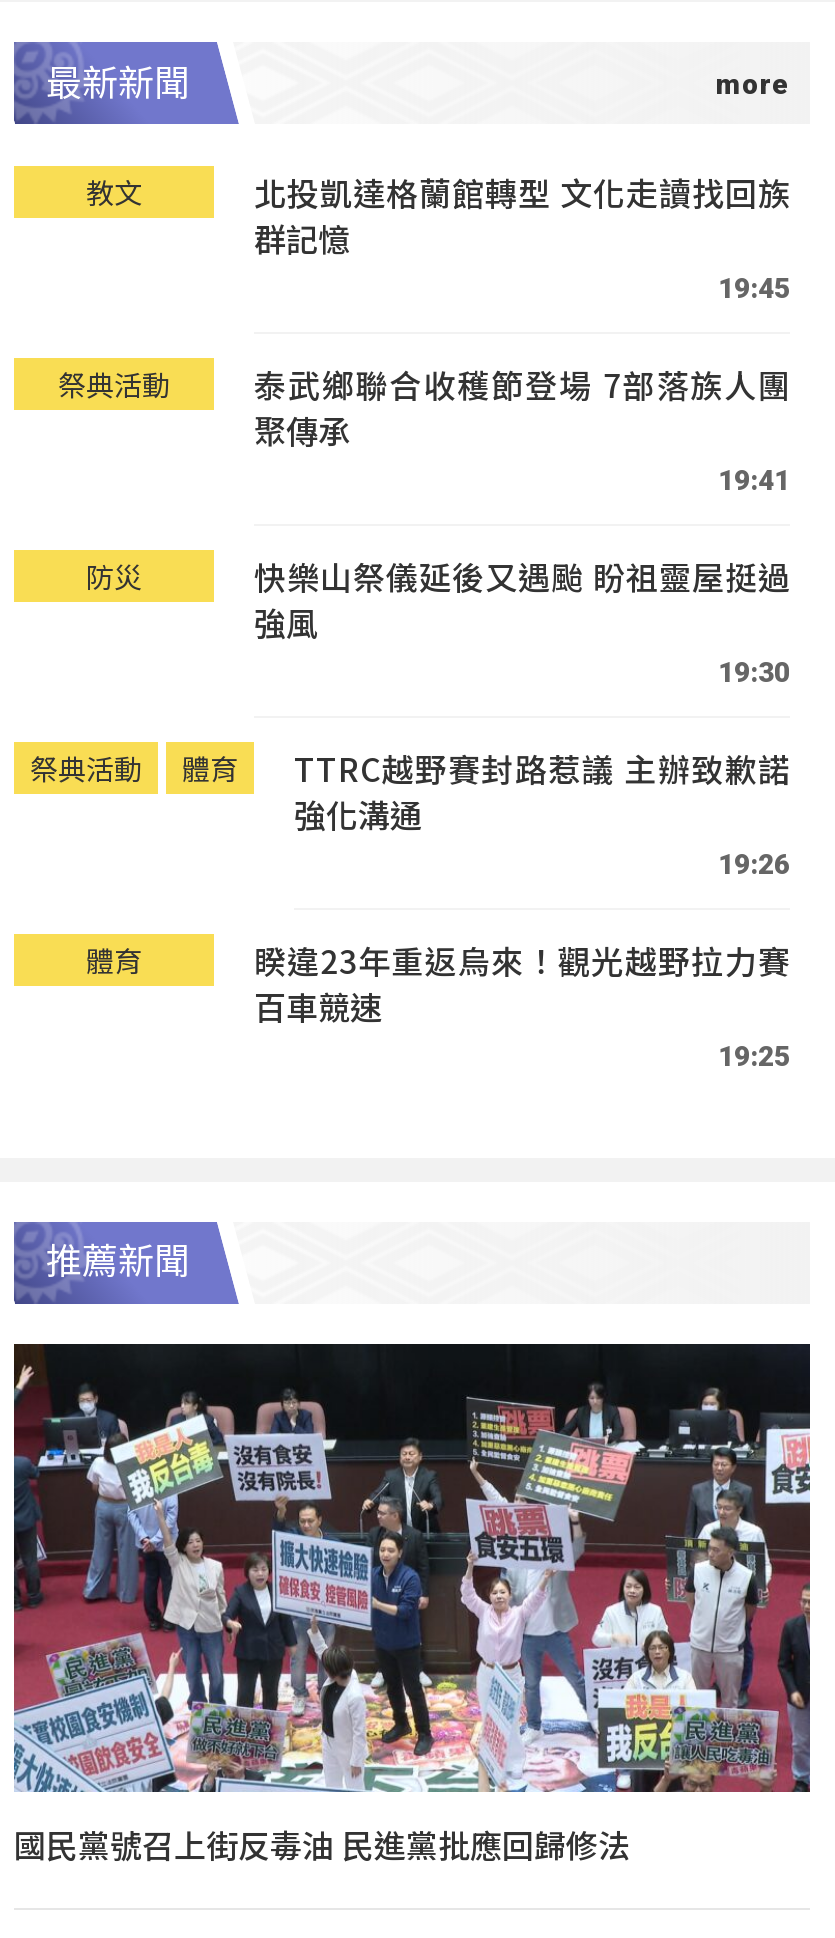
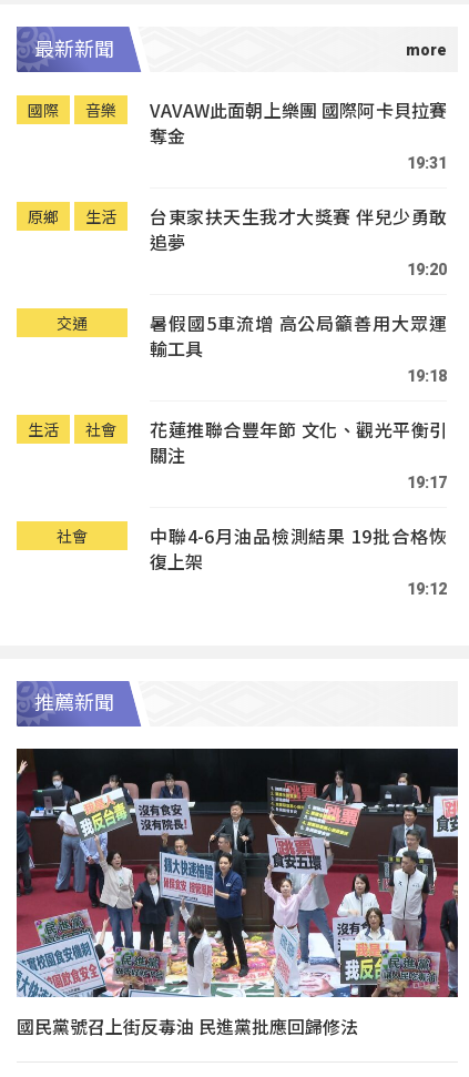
[86,168,790,304] 教文 | 北投凱達格蘭館轉型 文化走讀找回族 | 群記憶 | 19:45 -> [28,97,447,172] 國際 | 音樂 | VAVAW此面朝上樂團 國際阿卡貝拉賽 | 奪金 | 19:31
[58,360,790,496] 祭典活動 | 泰武鄉聯合收穫節登場 7部落族人團 | 聚傳承 | 19:41 -> [28,203,447,279] 原鄉 | 生活 | 台東家扶天生我才大獎賽 伴兒少勇敢 | 追夢 | 19:20
[86,552,790,688] 防災 | 快樂山祭儀延後又遇颱 盼祖靈屋挺過 | 強風 | 19:30 -> [57,310,447,385] 交通 | 暑假國5車流增 高公局籲善用大眾運 | 輸工具 | 19:18
[30,744,790,880] 祭典活動 | 體育 | TTRC越野賽封路惹議 主辦致歉諾 | 強化溝通 | 19:26 -> [28,416,447,491] 生活 | 社會 | 花蓮推聯合豐年節 文化、觀光平衡引 | 關注 | 19:17
[86,936,790,1072] 體育 | 睽違23年重返烏來！觀光越野拉力賽 | 百車競速 | 19:25 -> [57,523,447,598] 社會 | 中聯4-6月油品檢測結果 19批合格恢 | 復上架 | 19:12

